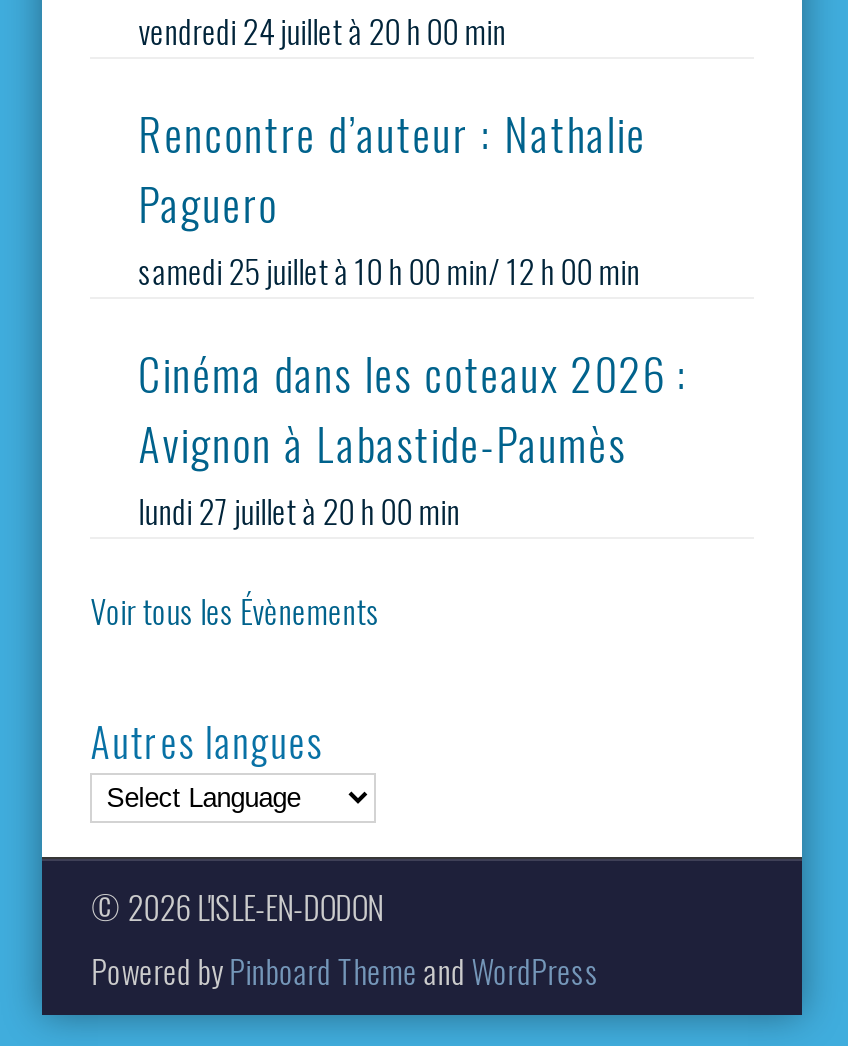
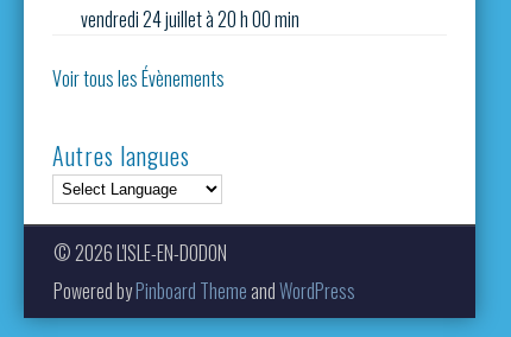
[138,101,688,535] Rencontre d’auteur : Nathalie | Paguero | samedi 25 juillet à 10 h 00 min/12 h 00 min | Cinéma dans les coteaux 2026 : | Avignon à Labastide-Paumès | lundi 27 juillet à 20 h 00 min -> none

